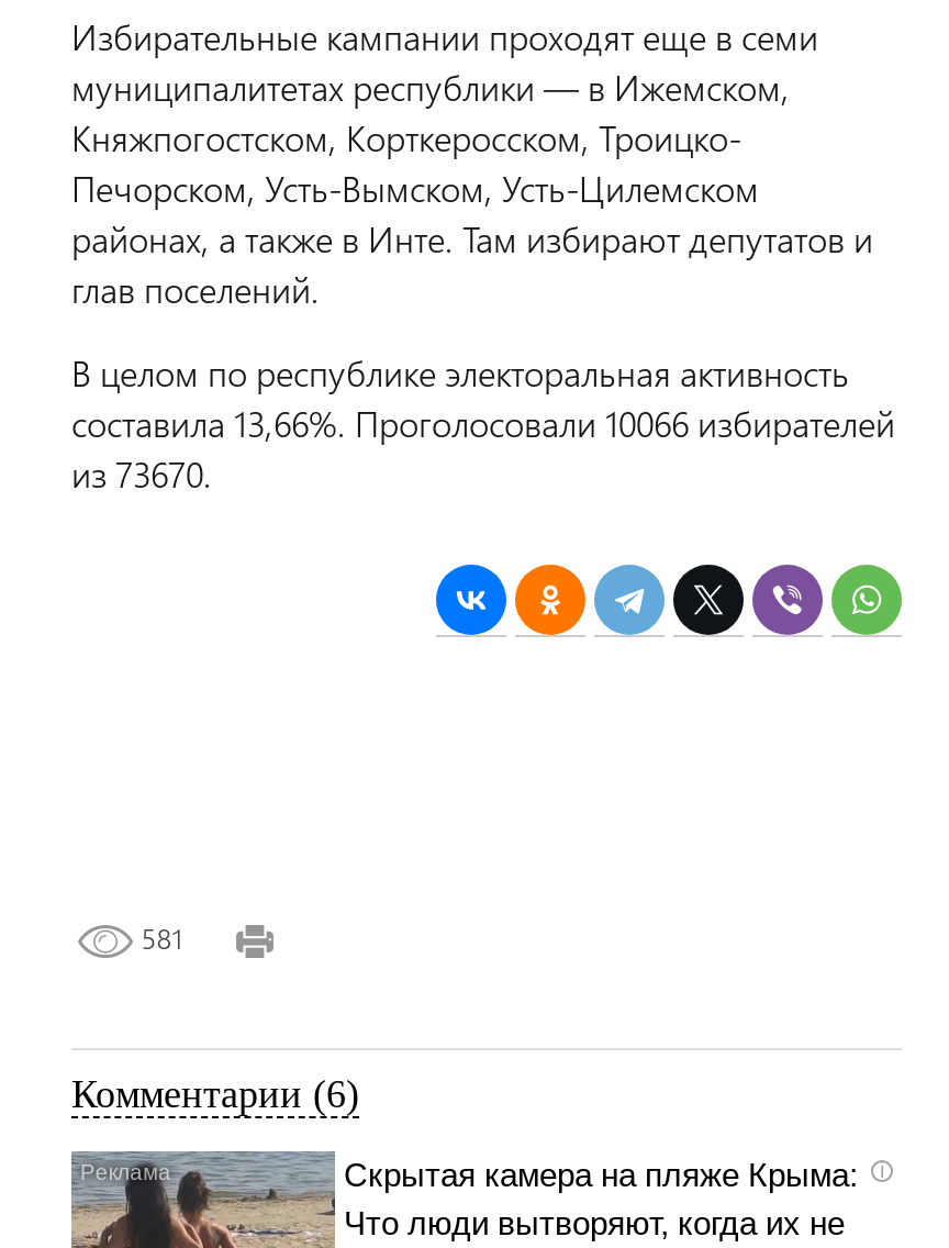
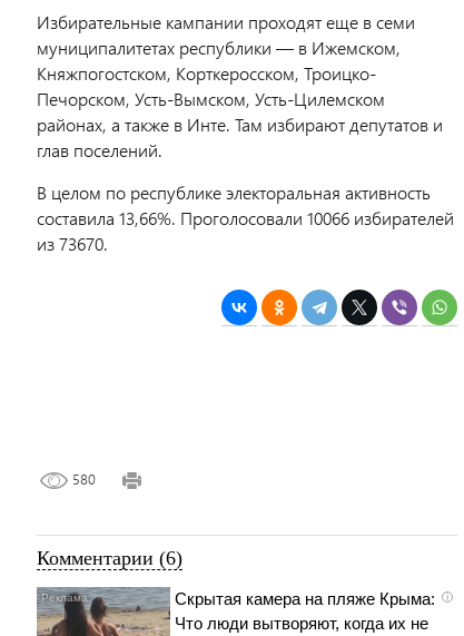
[132,919,192,956] 581 -> [68,469,100,488] 580

